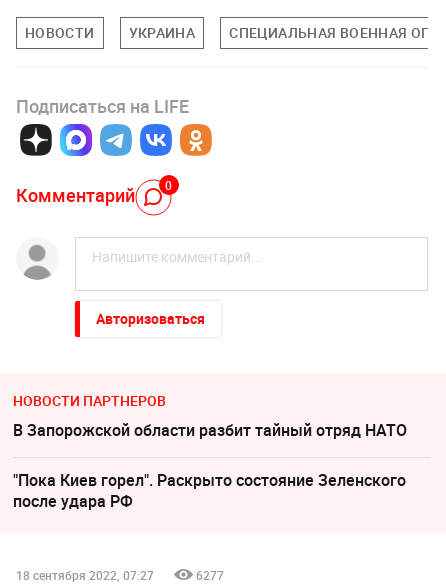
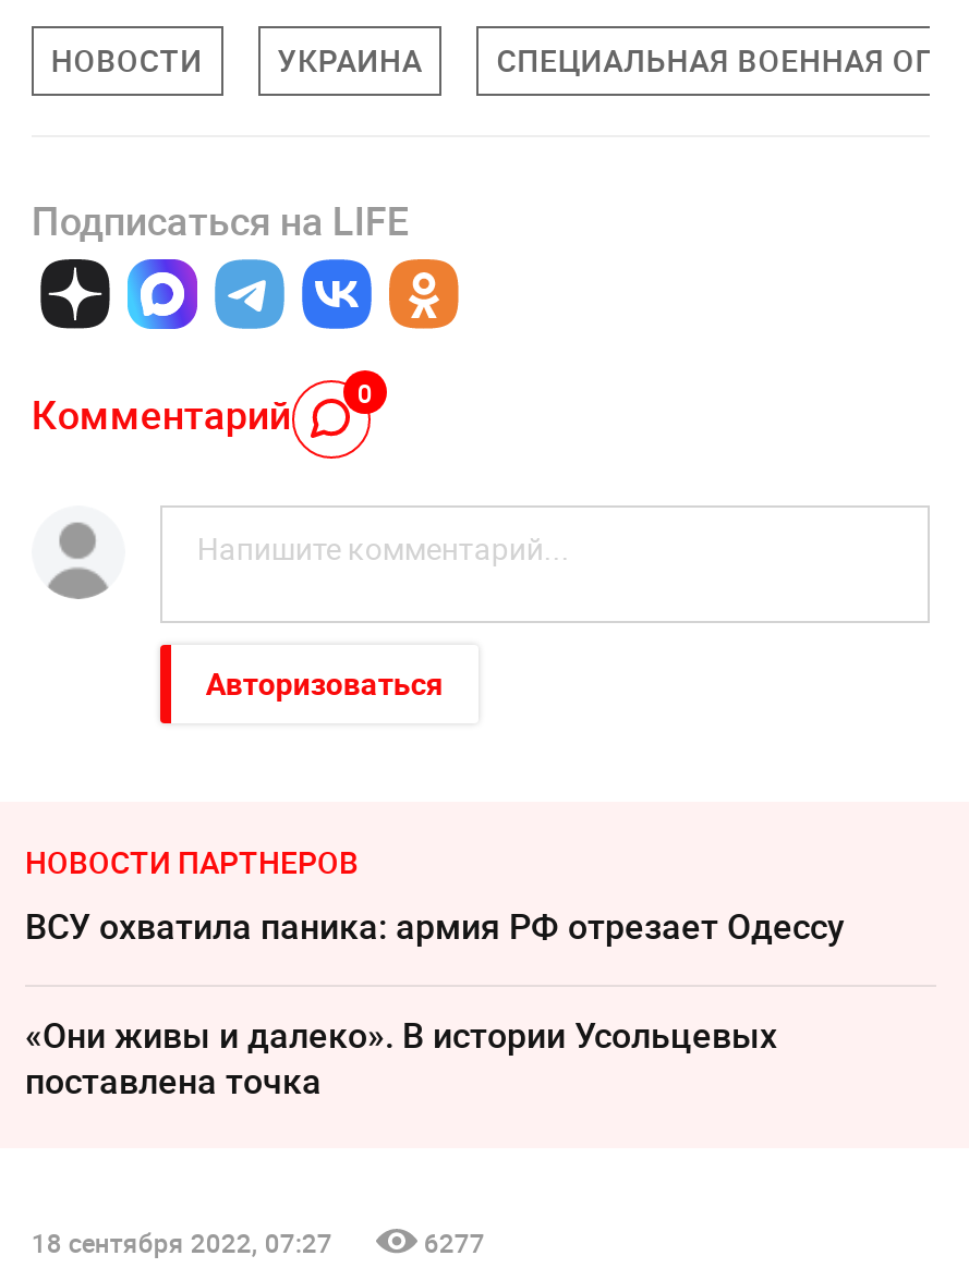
[13,419,407,441] В Запорожской области разбит тайный отряд НАТО -> [25,902,845,949] ВСУ охватила паника: армия РФ отрезает Одессу
[13,469,406,512] "Пока Киев горел". Раскрыто состояние Зеленского | после удара РФ -> [25,1010,777,1104] «Они живы и далеко». В истории Усольцевых | поставлена точка

